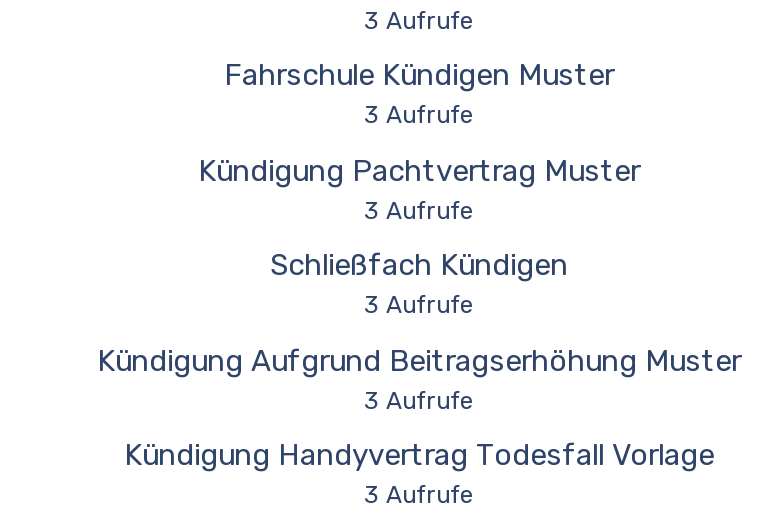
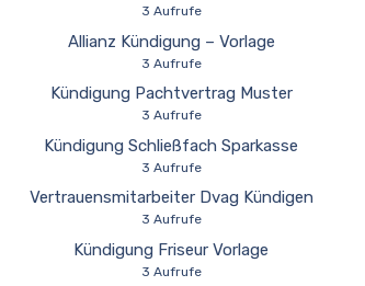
[224,57,614,93] Fahrschule Kündigen Muster -> [67,31,275,51] Allianz Kündigung – Vorlage
[270,247,568,283] Schließfach Kündigen -> [44,135,298,155] Kündigung Schließfach Sparkasse
[97,342,741,378] Kündigung Aufgrund Beitragserhöhung Muster -> [29,187,313,207] Vertrauensmitarbeiter Dvag Kündigen
[124,437,714,473] Kündigung Handyvertrag Todesfall Vorlage -> [73,239,269,259] Kündigung Friseur Vorlage

